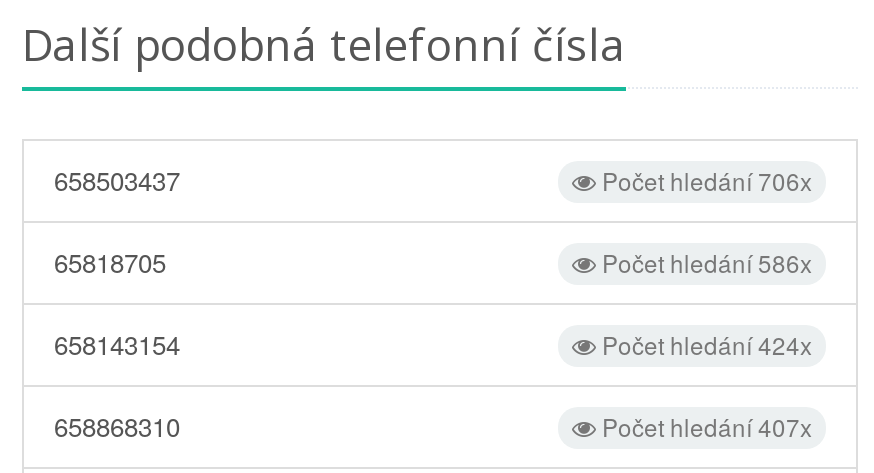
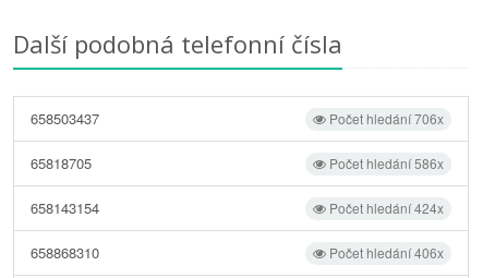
[596,408,812,442] Počet hledání 407x -> [326,243,444,261] Počet hledání 406x

